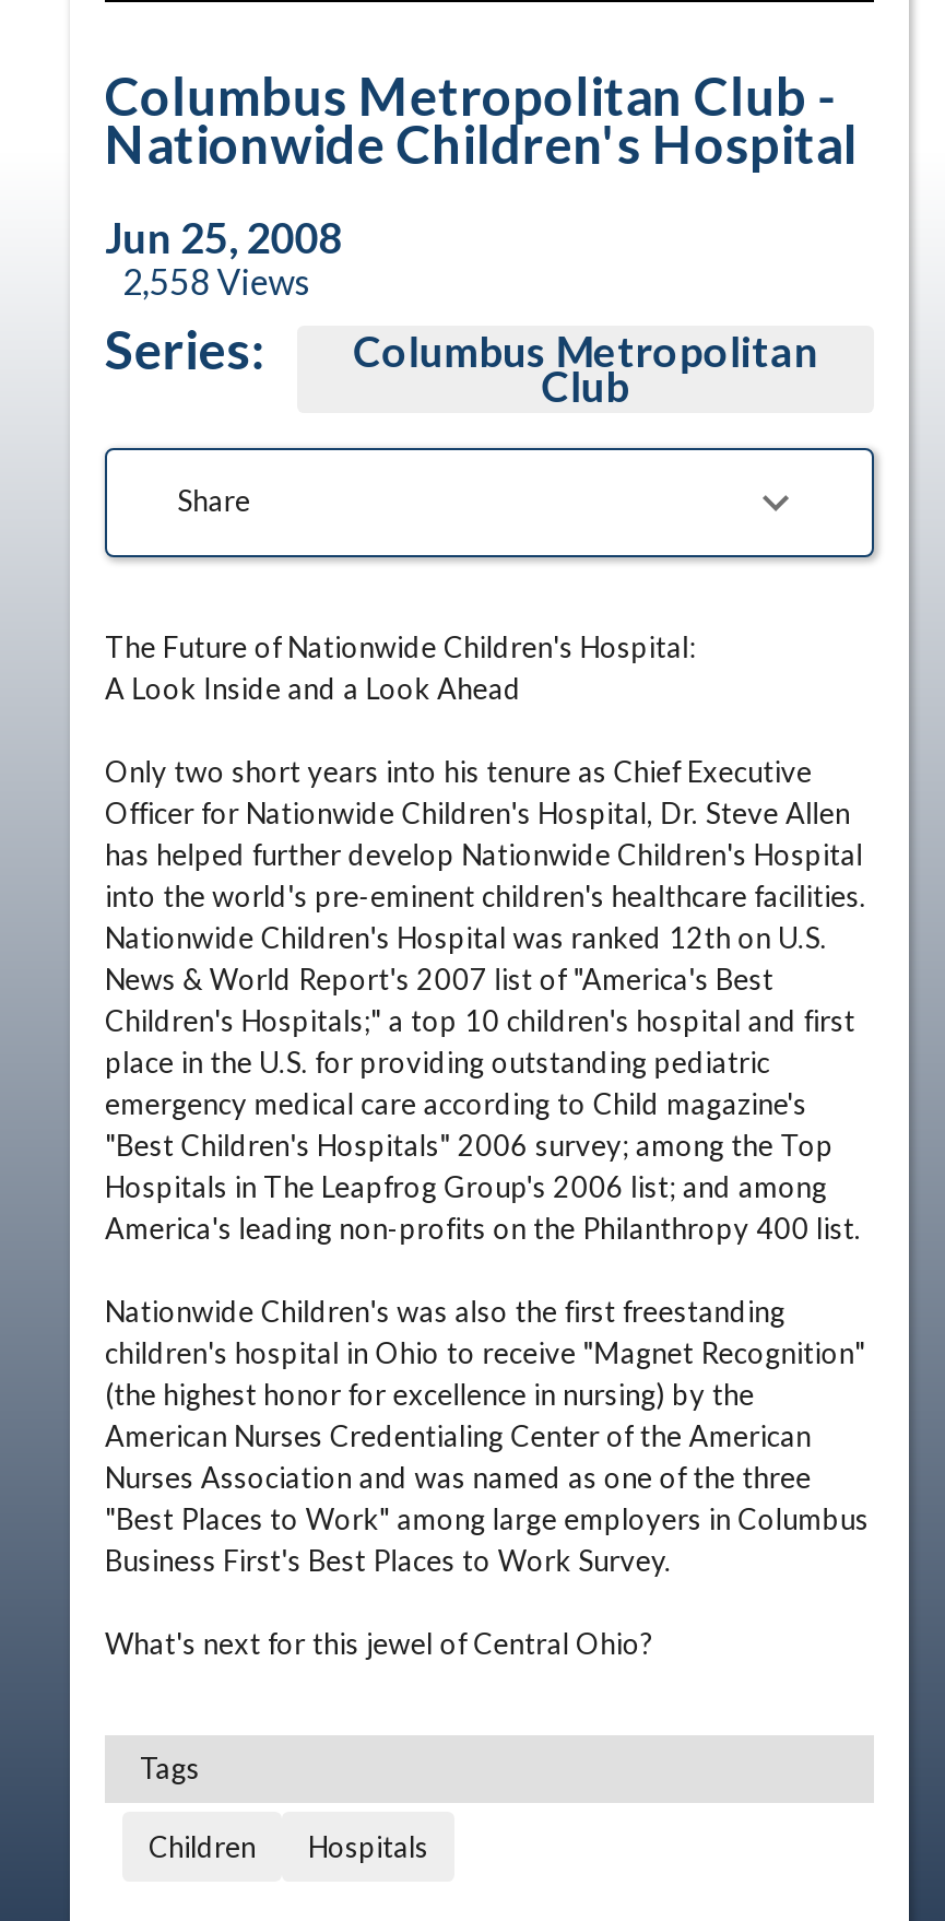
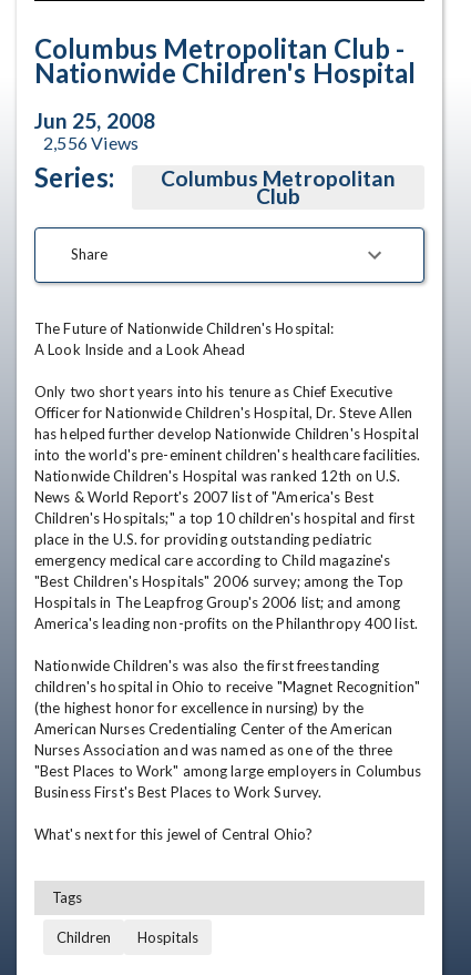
[122,259,311,301] 2,558 Views -> [43,132,139,153] 2,556 Views

